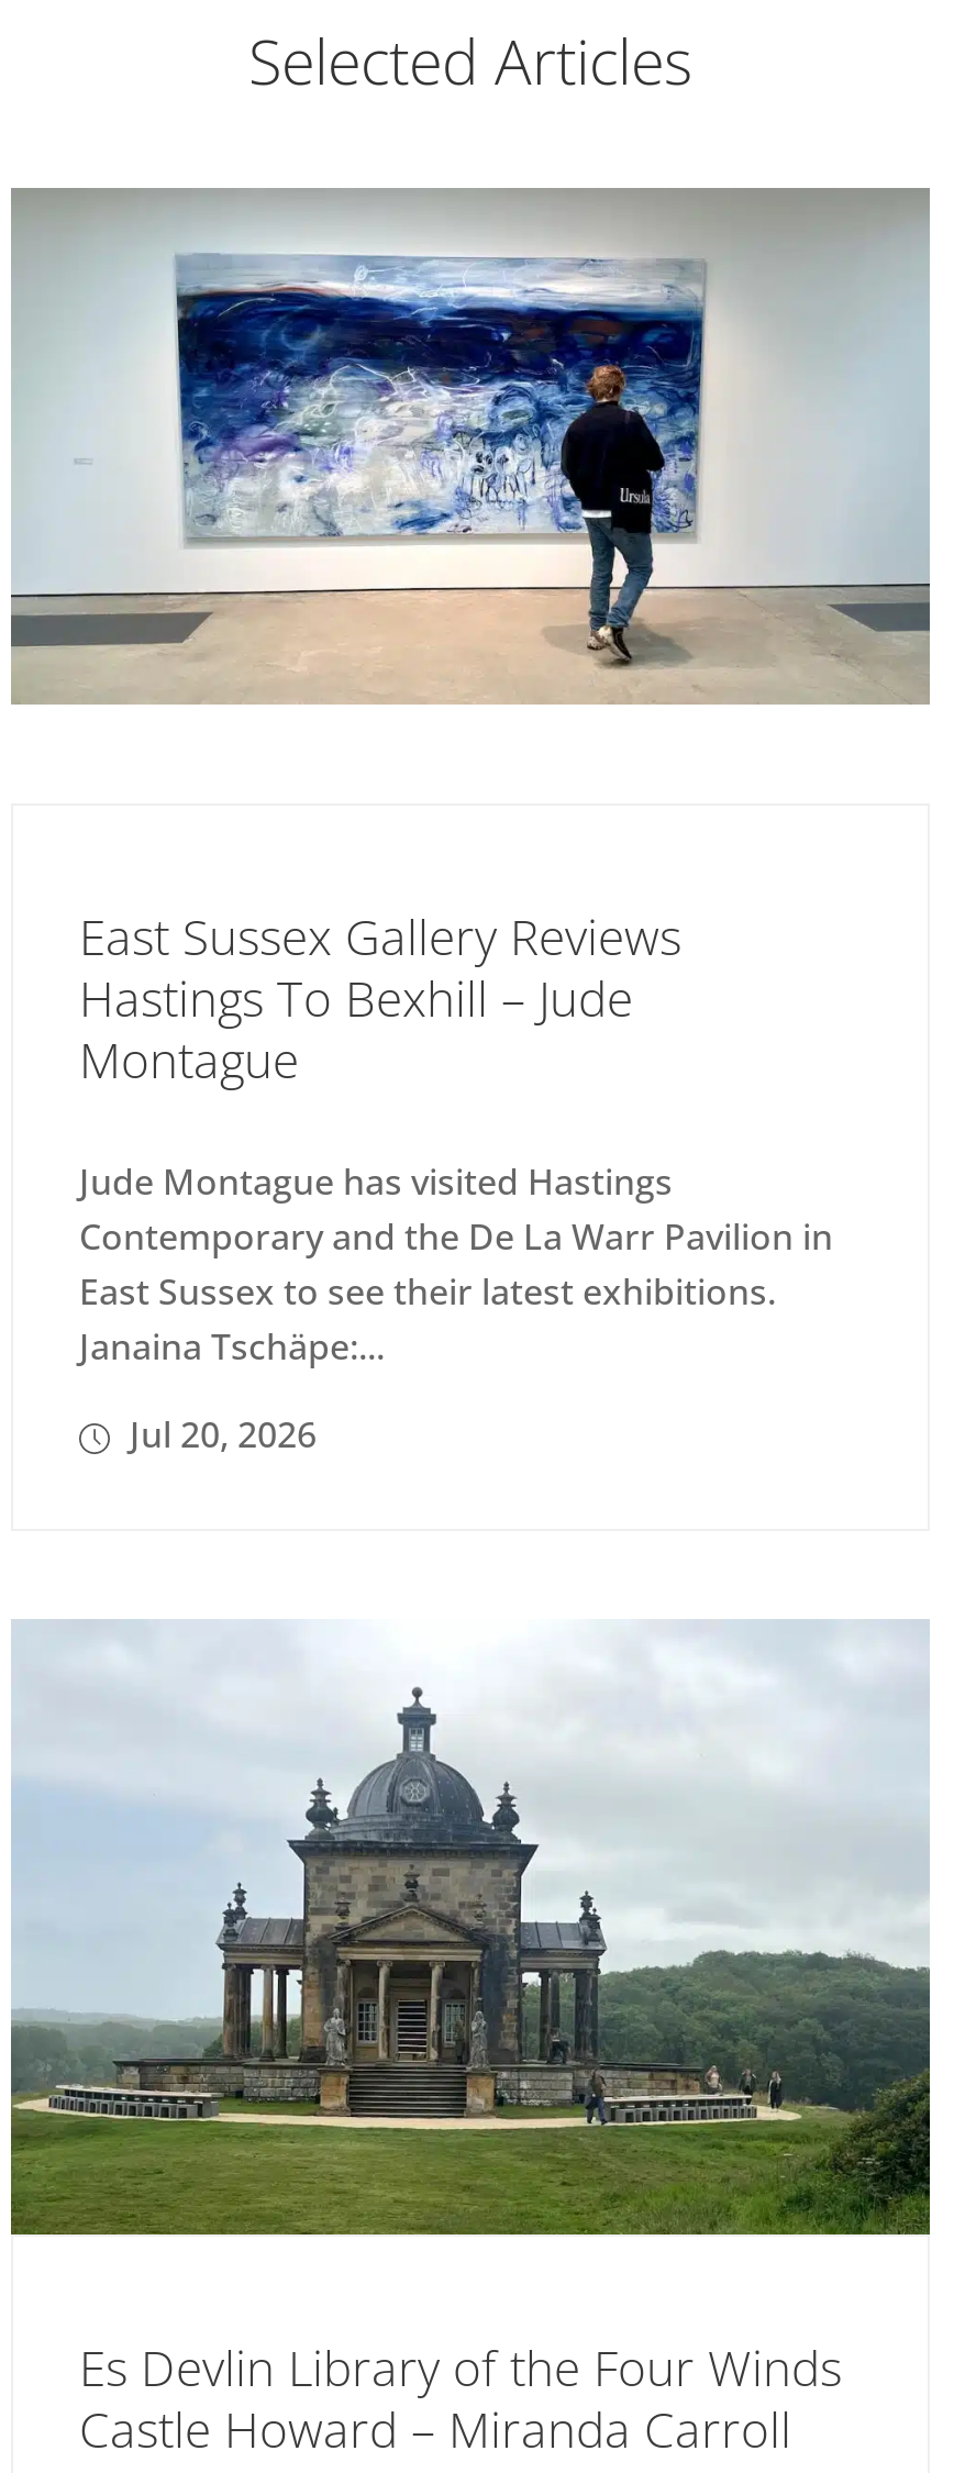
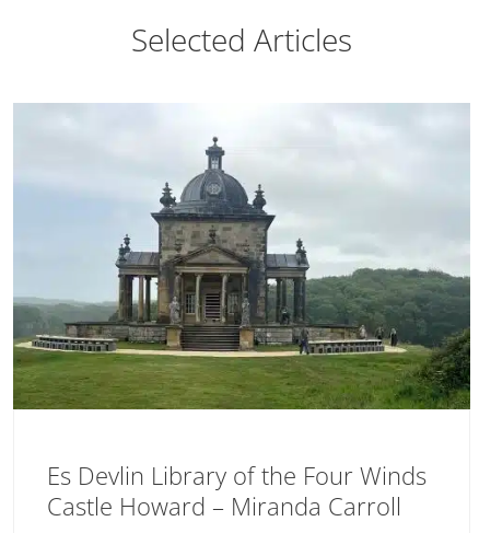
[11,186,930,707] [image] -> none
[79,903,833,1459] East Sussex Gallery Reviews | Hastings To Bexhill – Jude | Montague | Jude Montague has visited Hastings | Contemporary and the De La Warr Pavilion in | East Sussex to see their latest exhibitions. | Janaina Tschäpe:... | Jul 20, 2026 -> none

